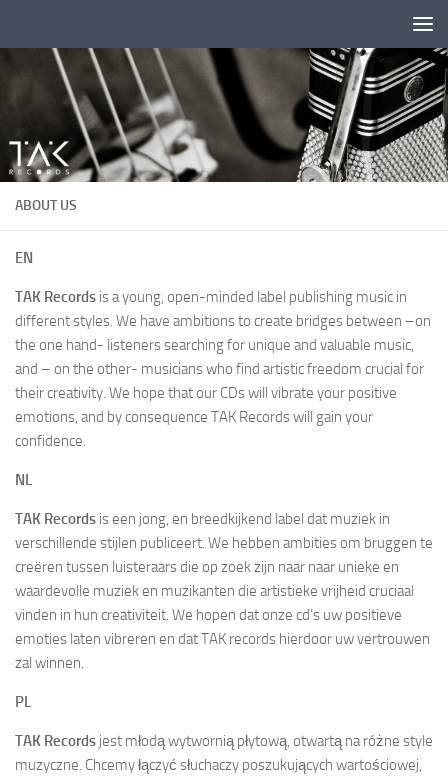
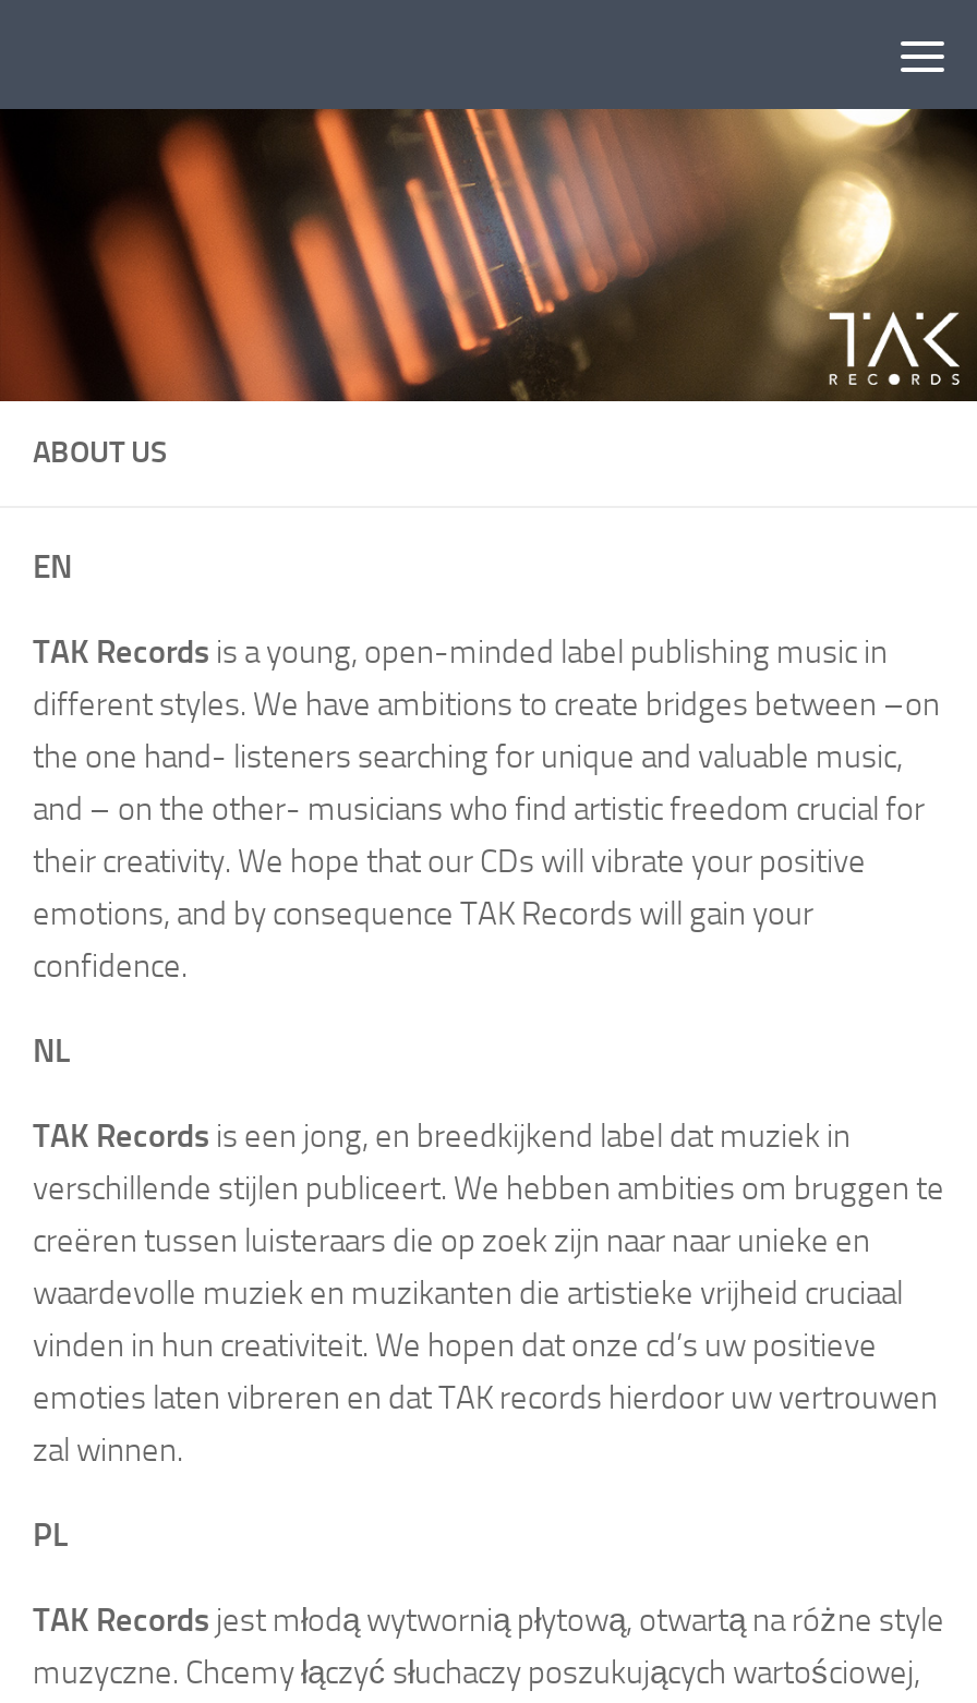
[3,47,445,183] [image] -> [7,107,970,403] [image]

